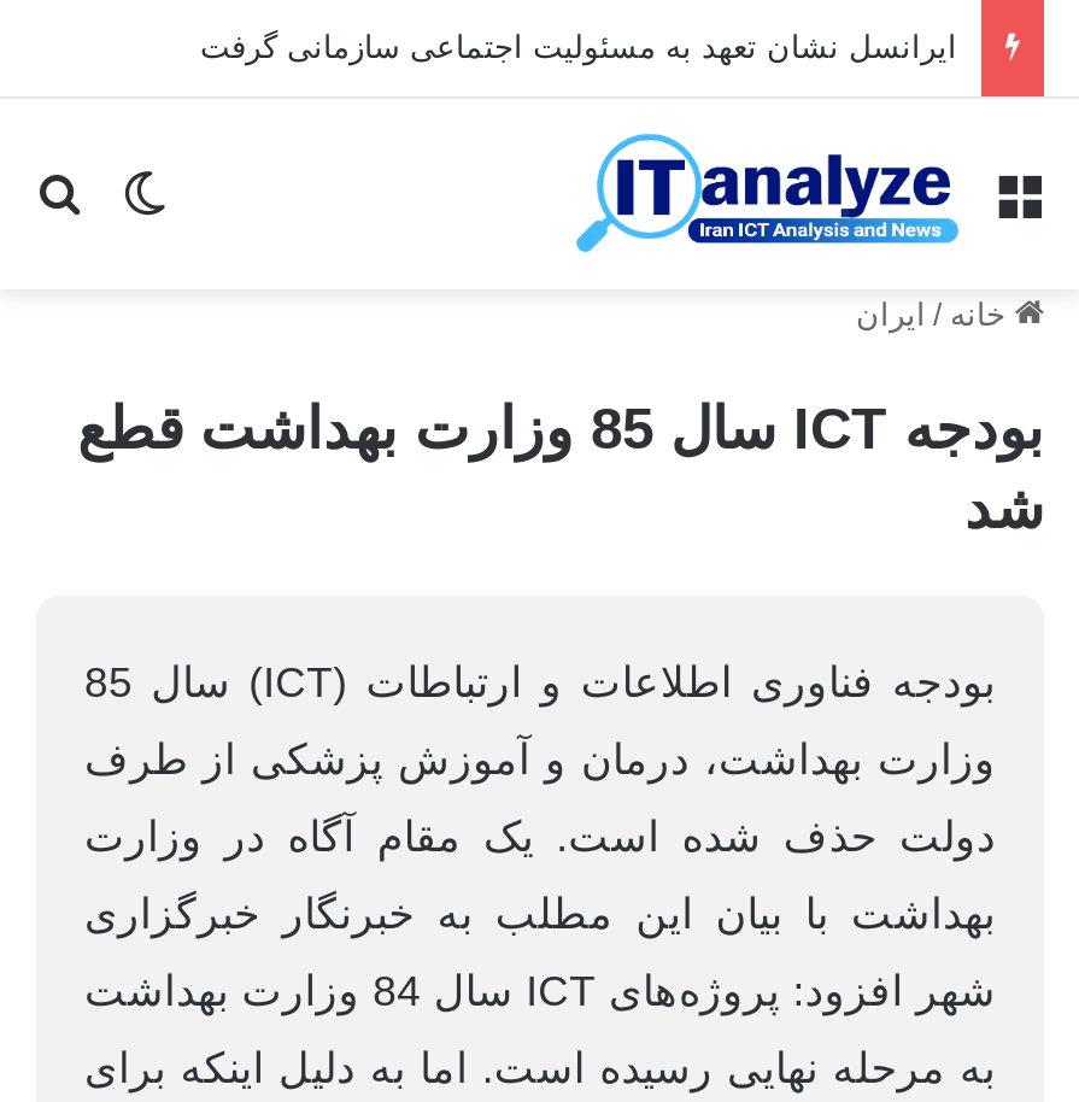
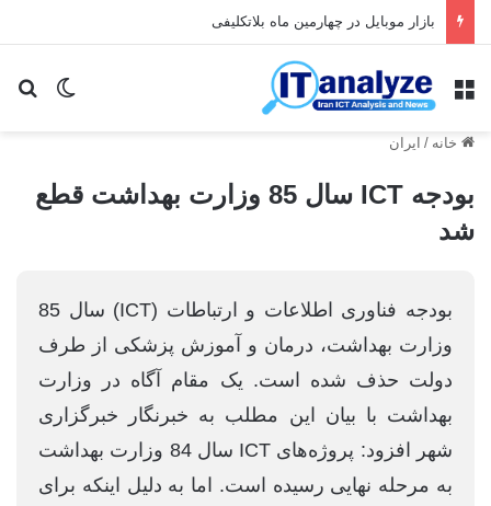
[200,29,957,65] ایرانسل نشان تعهد به مسئولیت اجتماعی سازمانی گرفت -> [212,13,435,30] بازار موبایل در چهارمین ماه بلاتکلیفی

